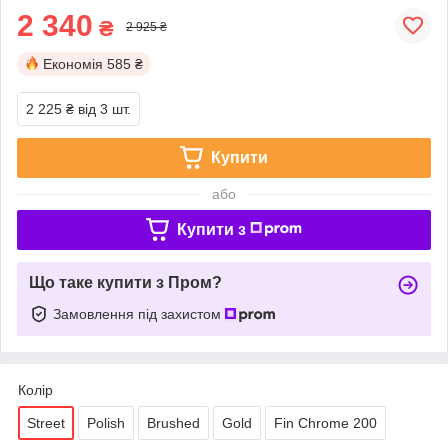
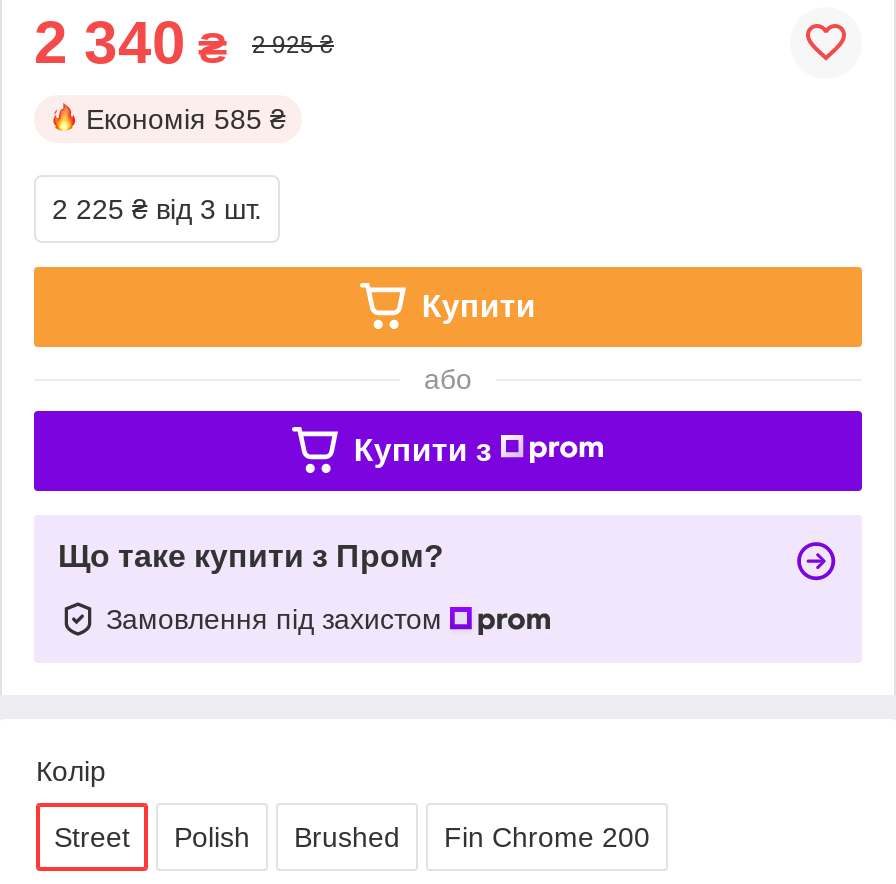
[222,415,252,431] Gold -> none

